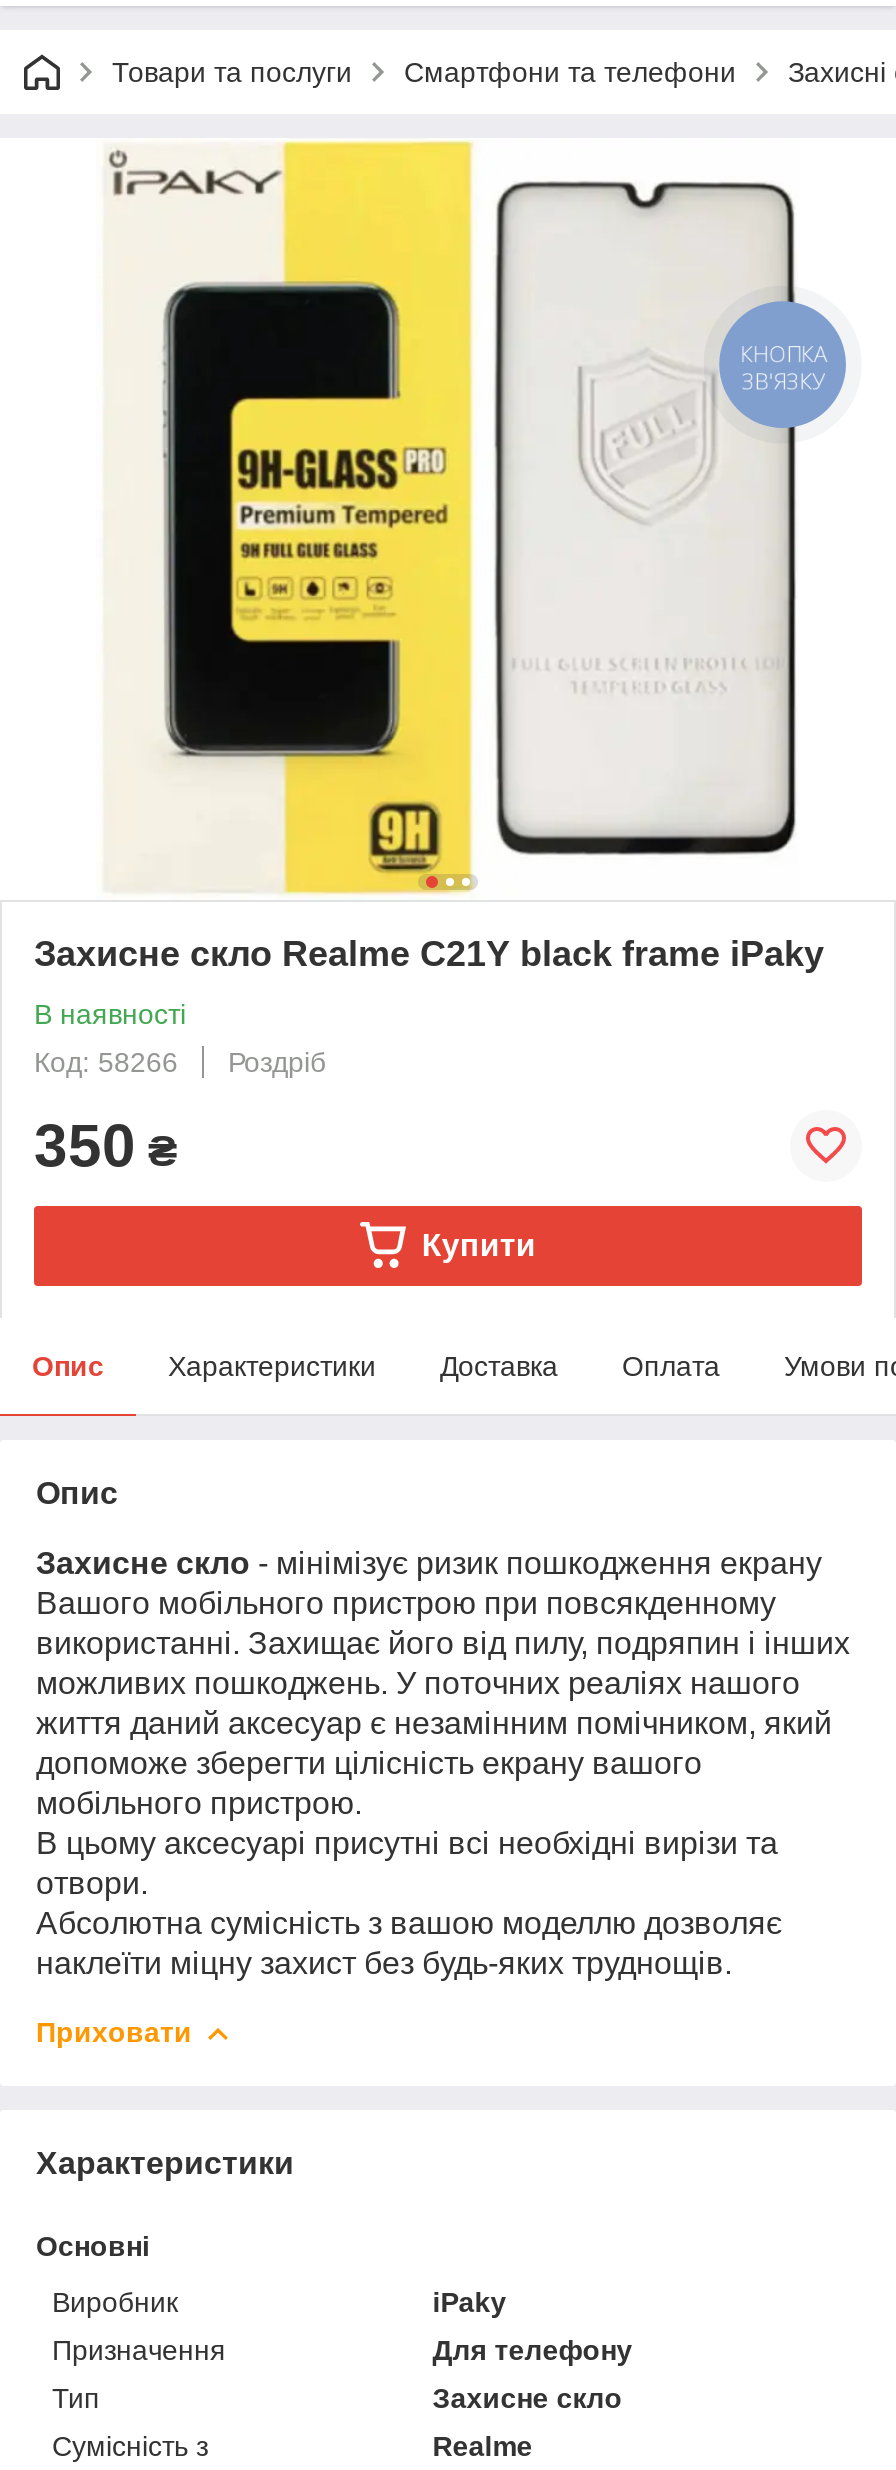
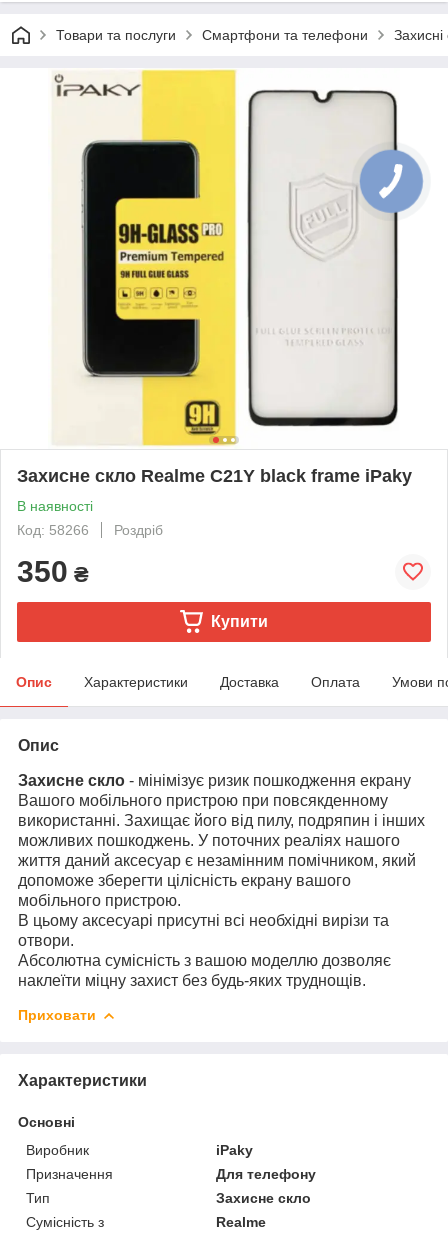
[740,338,827,395] КНОПКА | ЗВ'ЯЗКУ -> none

